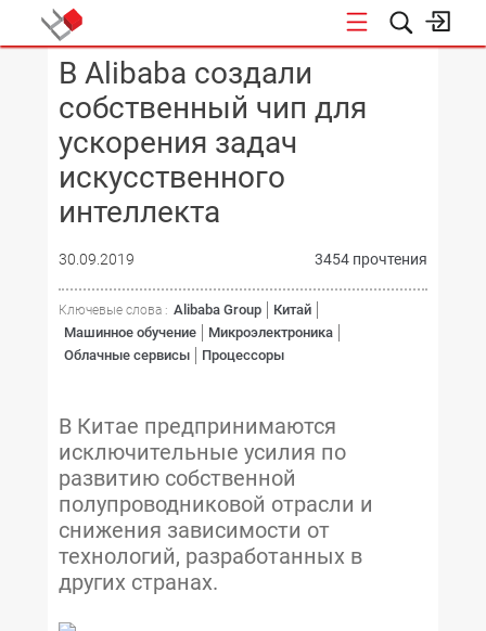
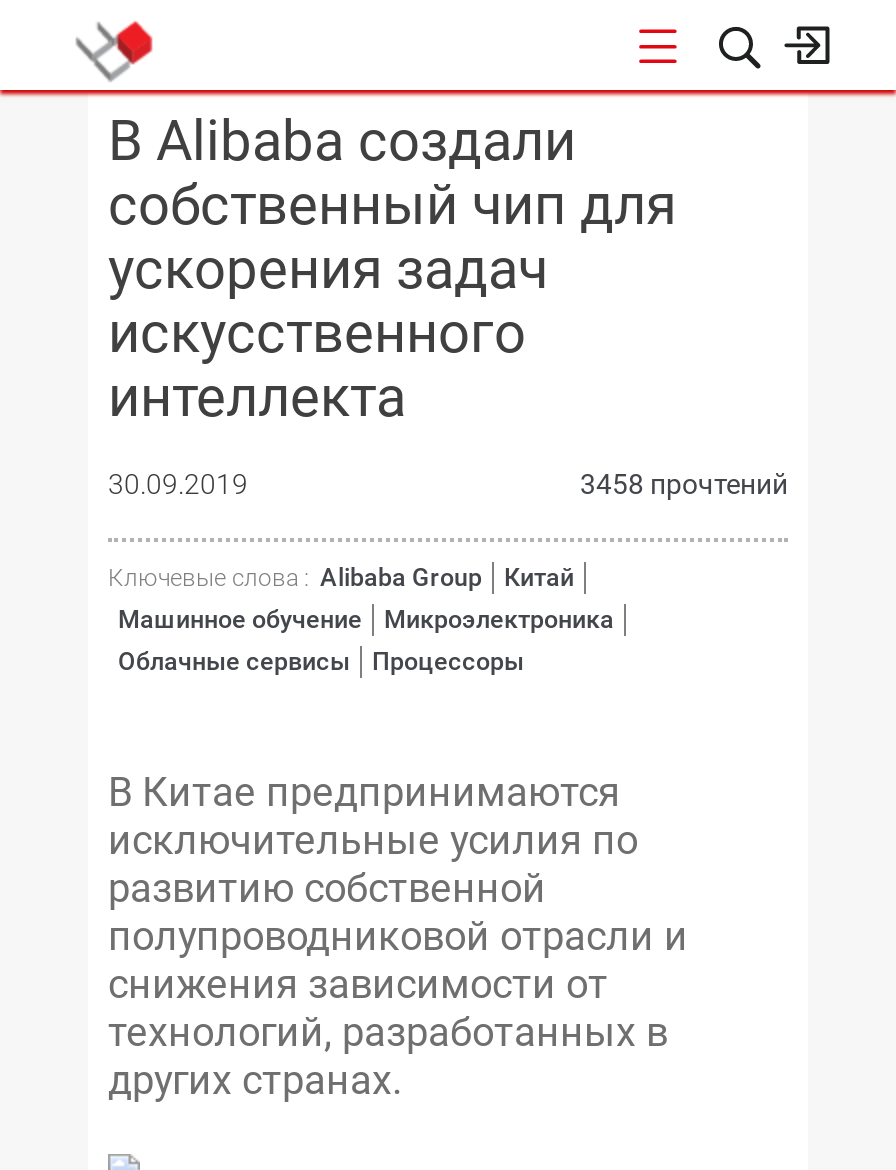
[315,250,427,268] 3454 прочтения -> [580,468,788,500] 3458 прочтений

